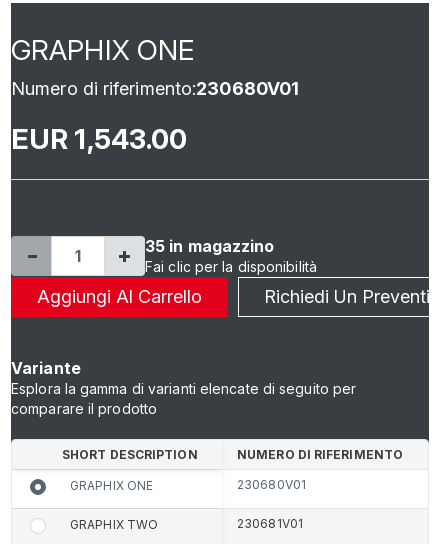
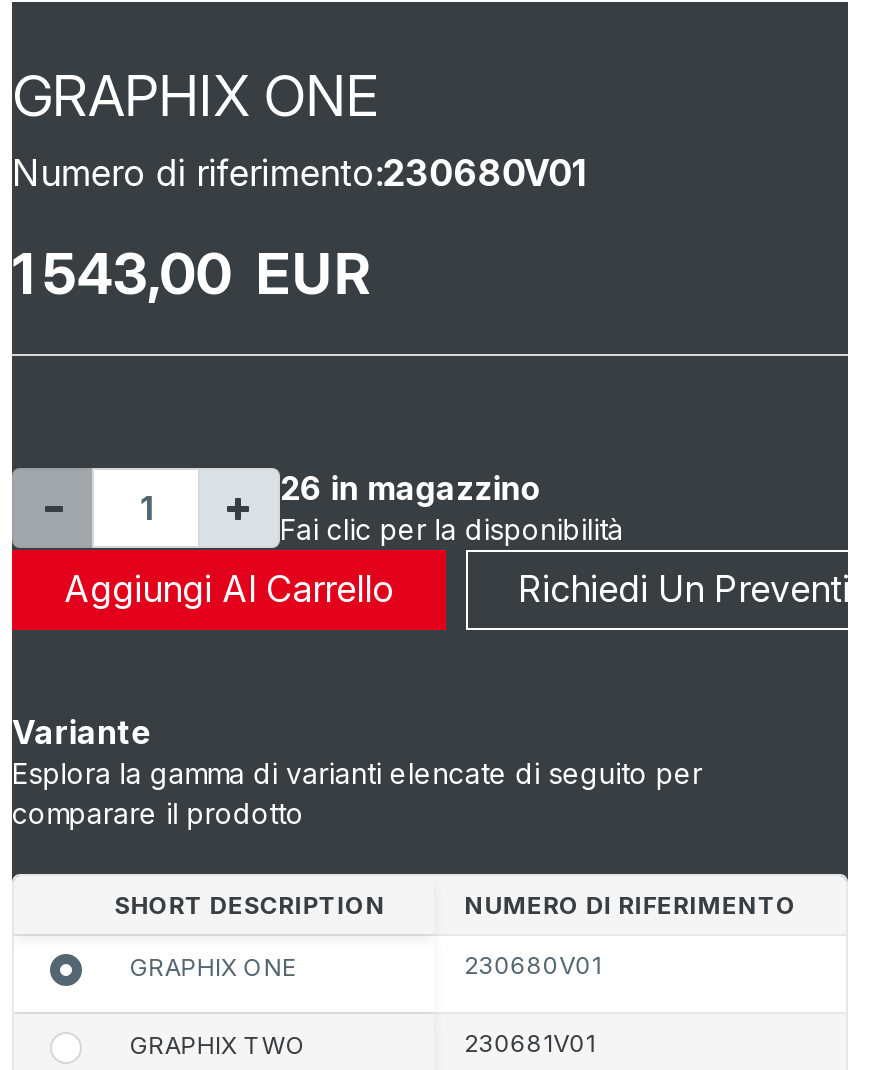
[11,122,187,156] EUR 1,543.00 -> [12,240,371,308] 1 543,00 EUR
[145,236,274,256] 35 in magazzino -> [280,468,541,508] 26 in magazzino

